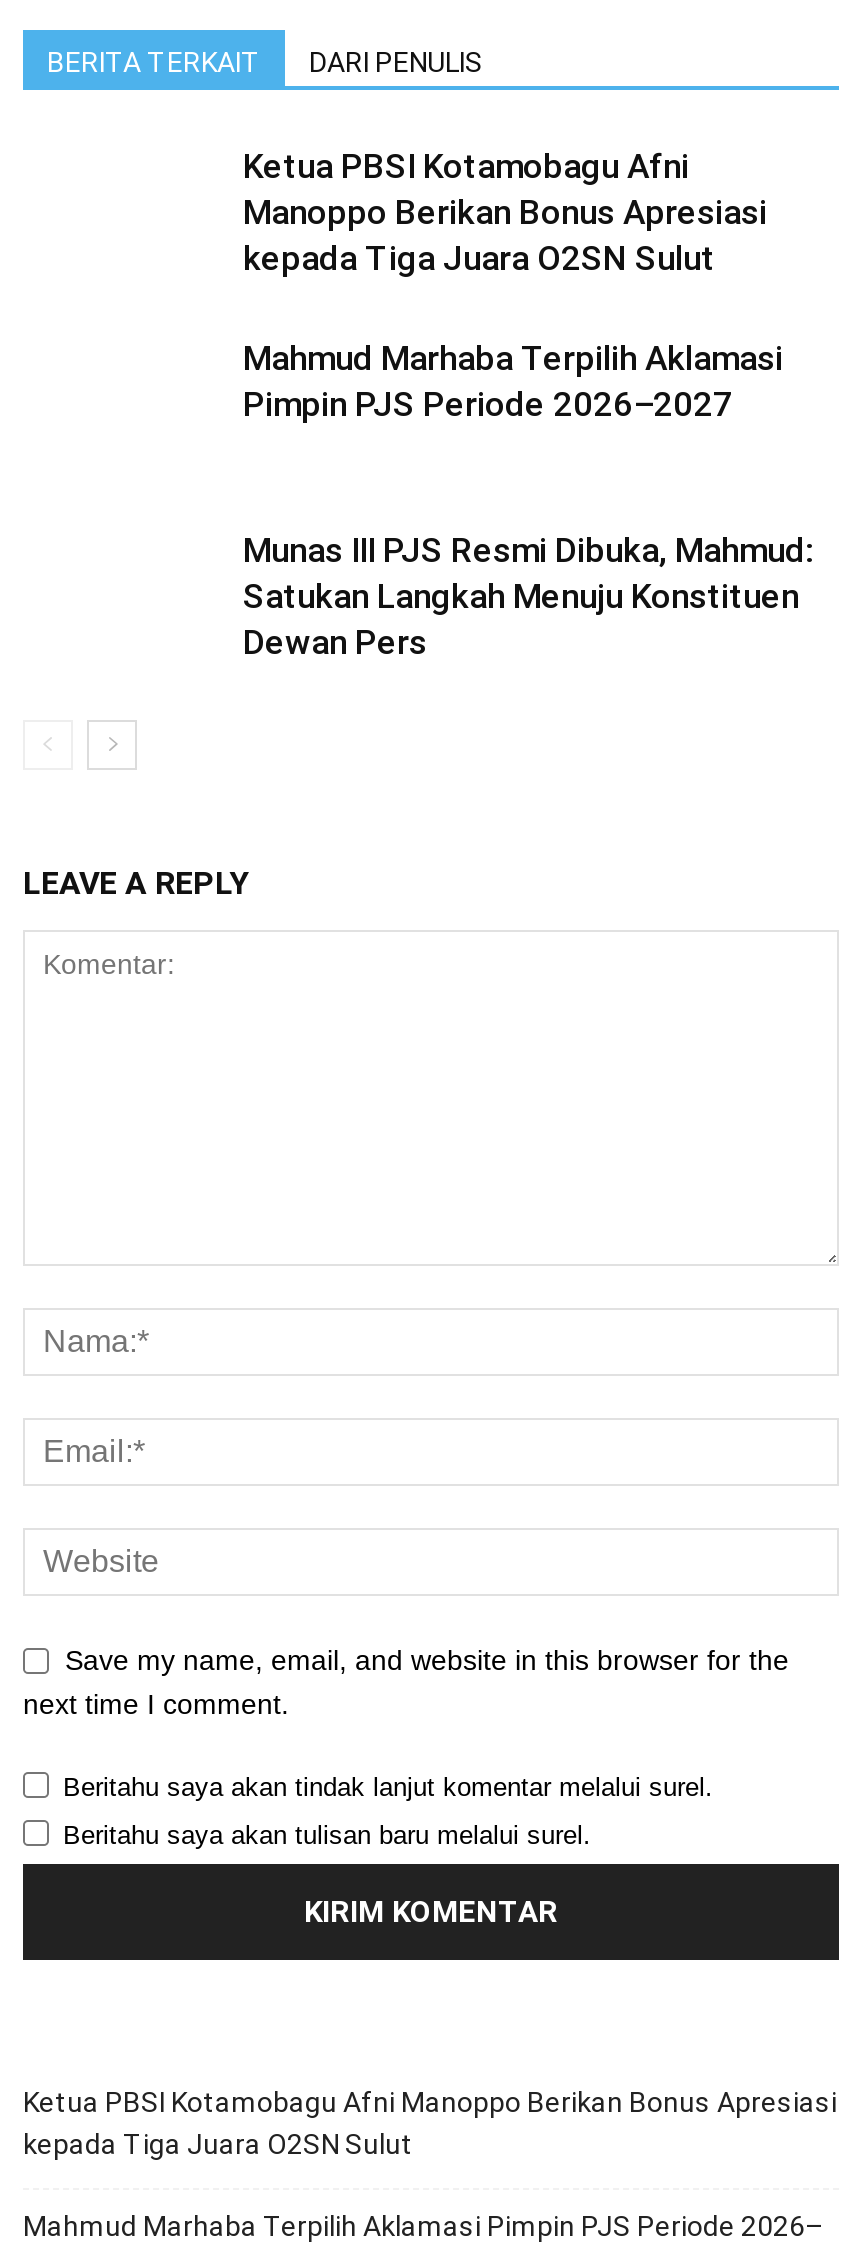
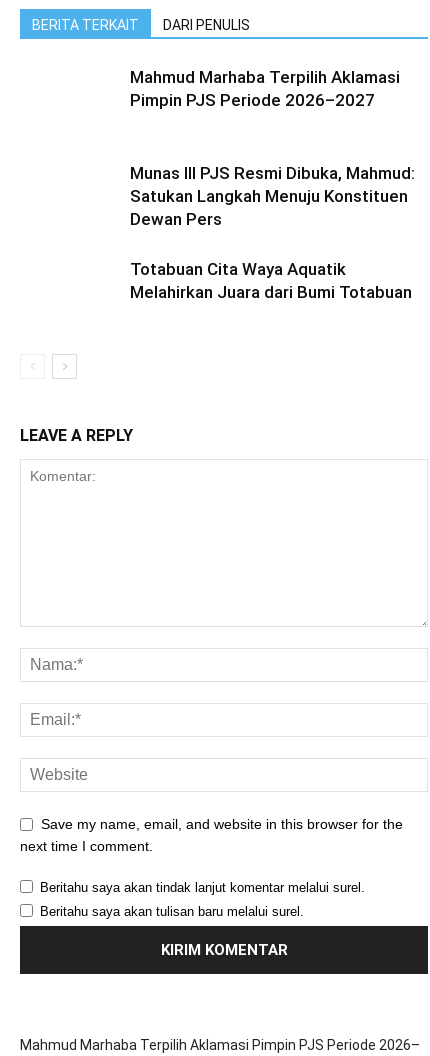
[243,146,767,278] Ketua PBSI Kotamobagu Afni | Manoppo Berikan Bonus Apresiasi | kepada Tiga Juara O2SN Sulut -> none
moved [243,338,813,662] -> [130,67,415,229]: Mahmud Marhaba Terpilih Aklamasi | Pimpin PJS Periode 2026–2027 | Munas III PJS Resmi Dibuka, Mahmud: | Satukan Langkah Menuju Konstituen | Dewan Pers
none -> [130,259,412,302] Totabuan Cita Waya Aquatik | Melahirkan Juara dari Bumi Totabuan
[23,2085,837,2159] Ketua PBSI Kotamobagu Afni Manoppo Berikan Bonus Apresiasi | kepada Tiga Juara O2SN Sulut -> none

